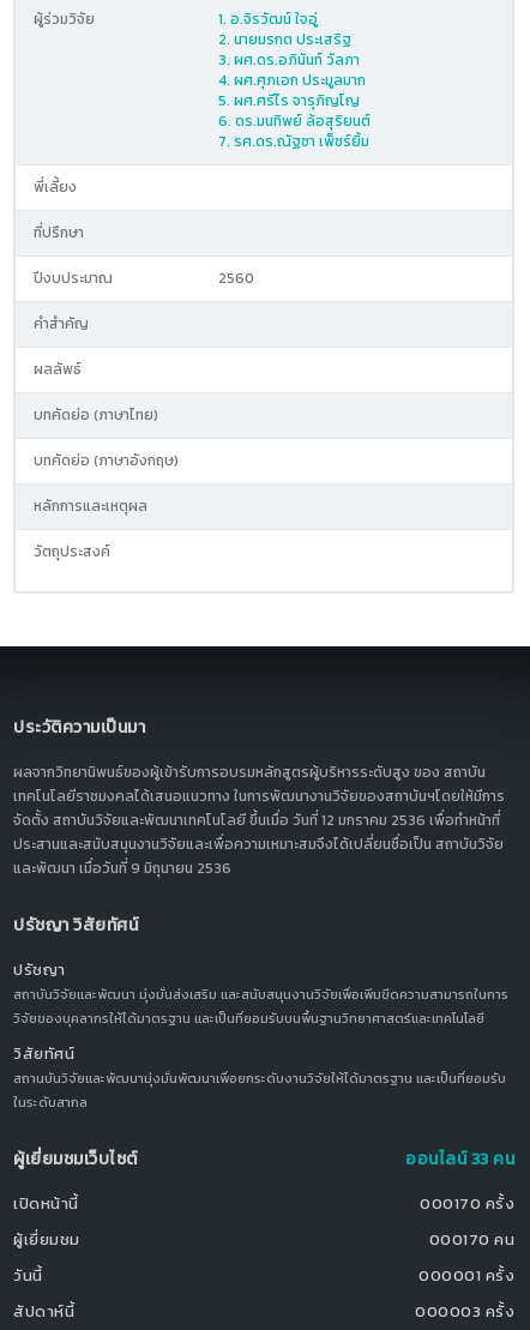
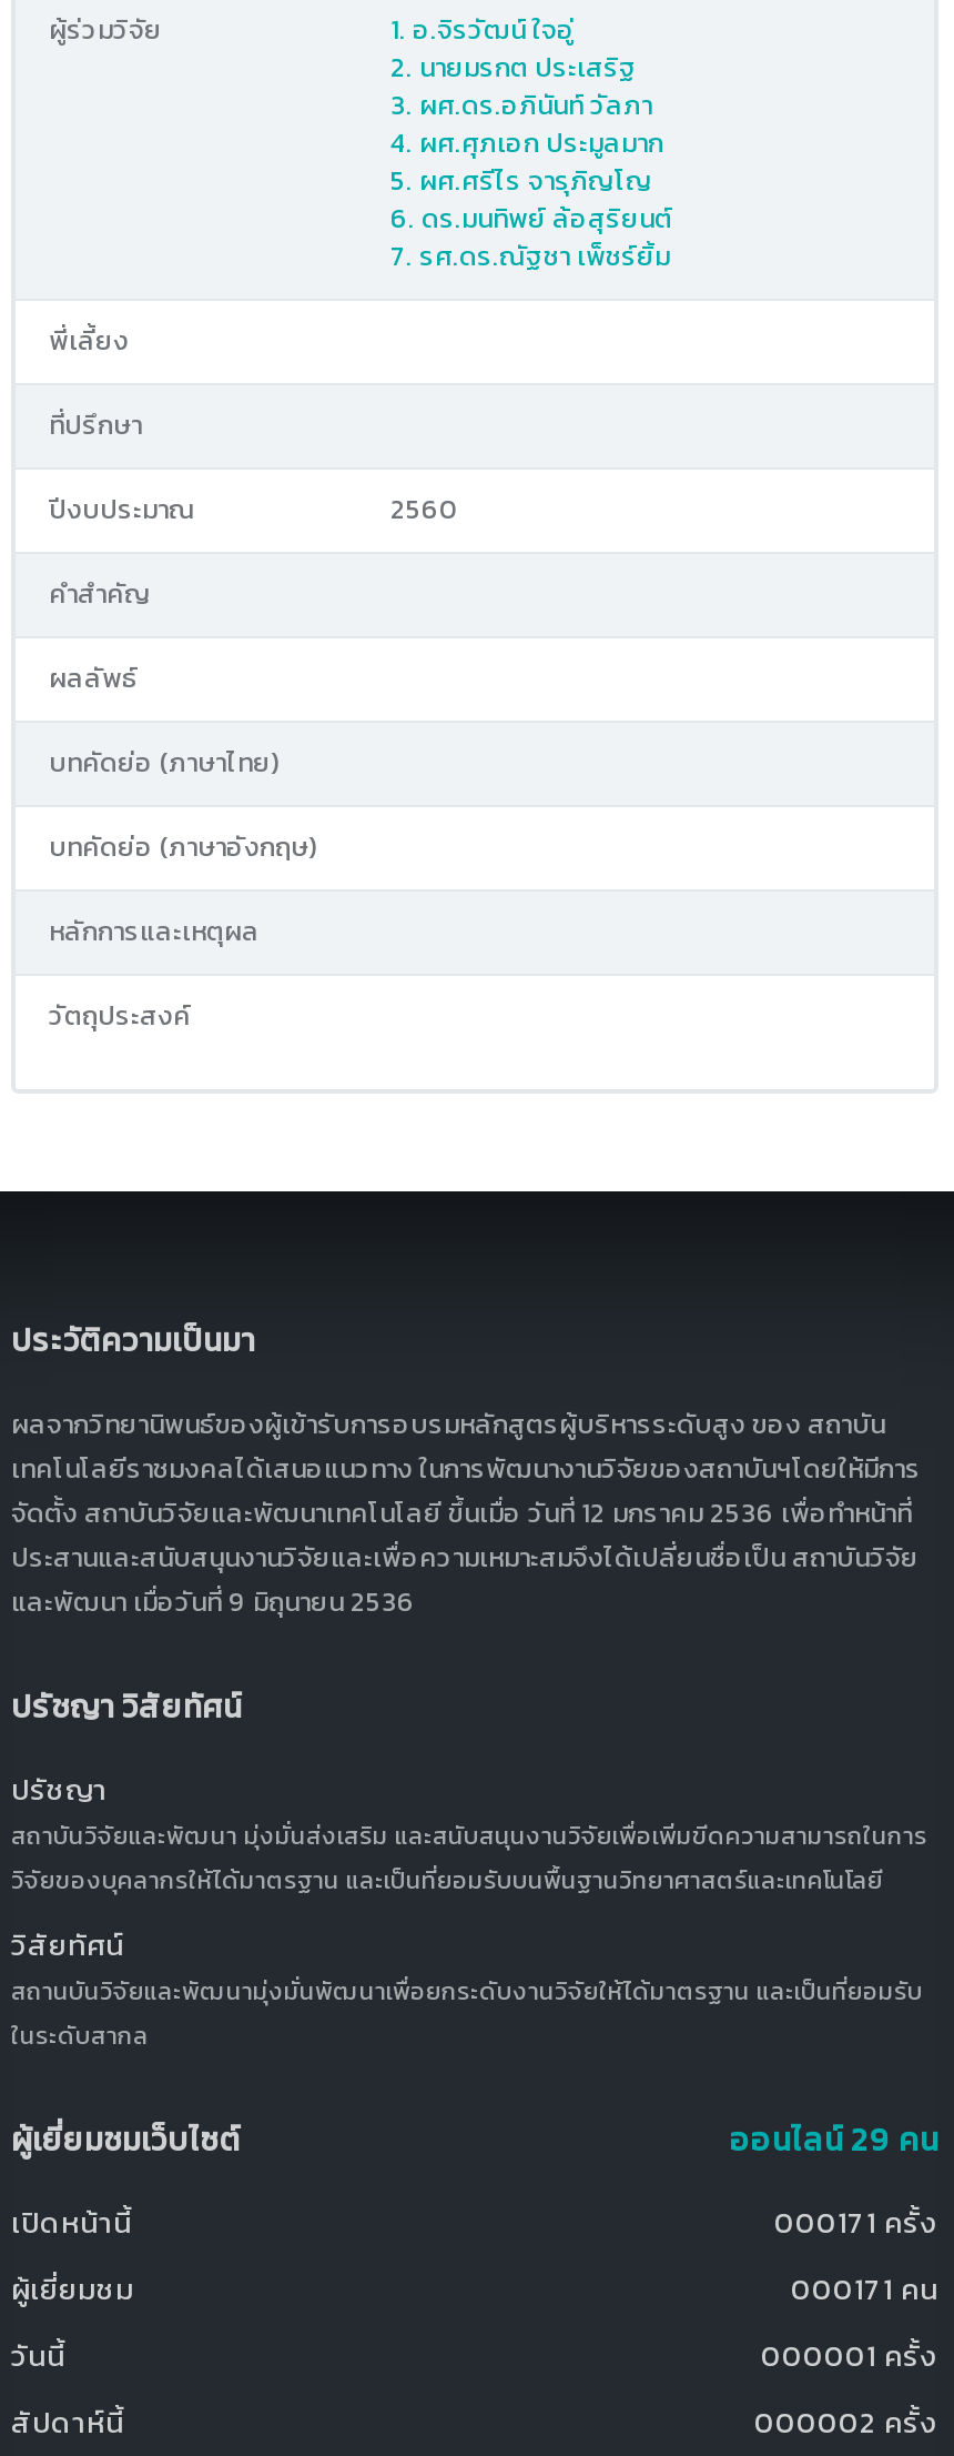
[405,1147,514,1172] ออนไลน์ 33 คน -> [730,2117,938,2164] ออนไลน์ 29 คน
[420,1192,514,1215] 000170 ครั้ง -> [774,2202,938,2244] 000171 ครั้ง
[429,1228,514,1251] 000170 คน -> [791,2268,938,2311] 000171 คน
[415,1300,514,1323] 000003 ครั้ง -> [754,2402,938,2444] 000002 ครั้ง

